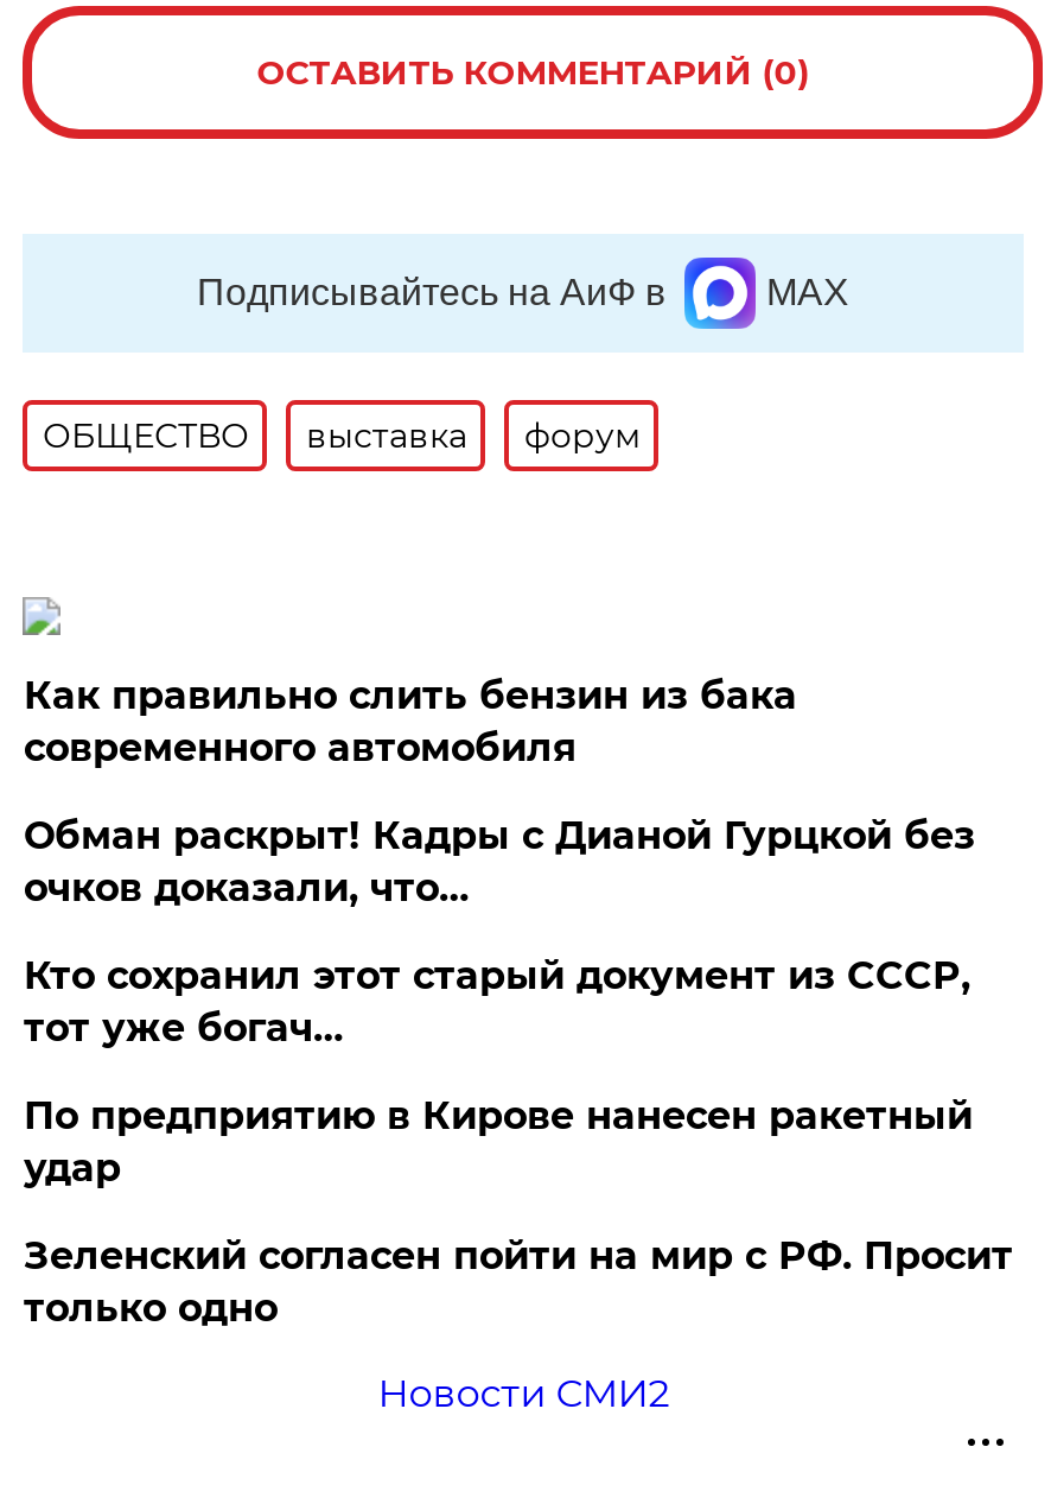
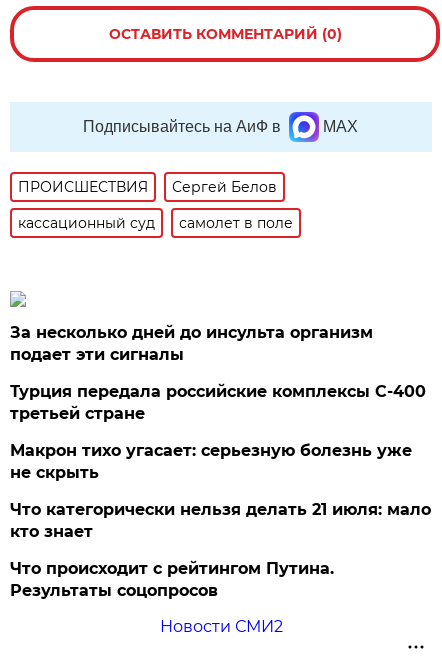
[42,414,640,457] ОБЩЕСТВО | выставка | форум -> [18,178,293,232] ПРОИСШЕСТВИЯ | Сергей Белов | кассационный суд | самолет в поле
[23,673,1013,1331] Как правильно слить бензин из бака | современного автомобиля | Обман раскрыт! Кадры с Дианой Гурцкой без | очков доказали, что… | Кто сохранил этот старый документ из СССР, | тот уже богач… | По предприятию в Кирове нанесен ракетный | удар | Зеленский согласен пойти на мир с РФ. Просит | только одно -> [10,323,431,600] За несколько дней до инсульта организм | подает эти сигналы | Турция передала российские комплексы С-400 | третьей стране | Макрон тихо угасает: серьезную болезнь уже | не скрыть | Что категорически нельзя делать 21 июля: мало | кто знает | Что происходит с рейтингом Путина. | Результаты соцопросов

